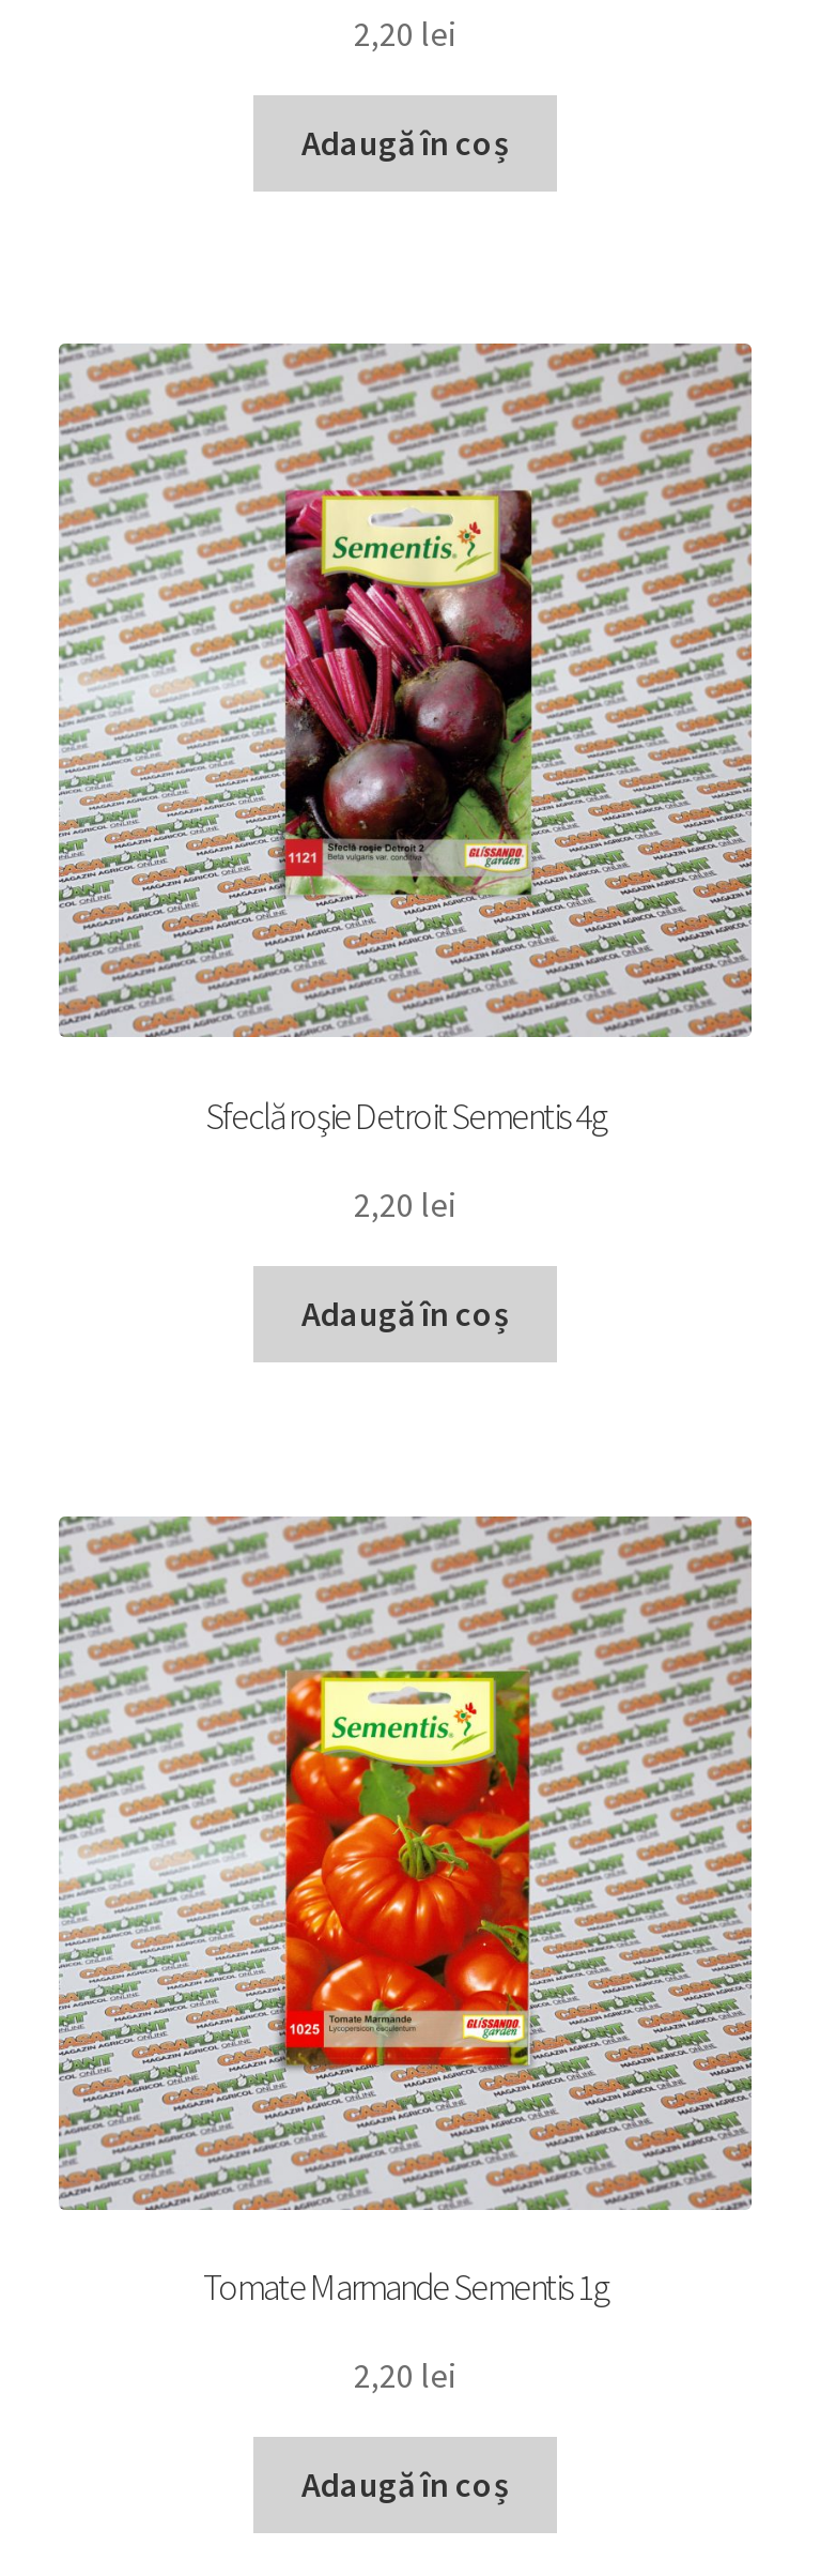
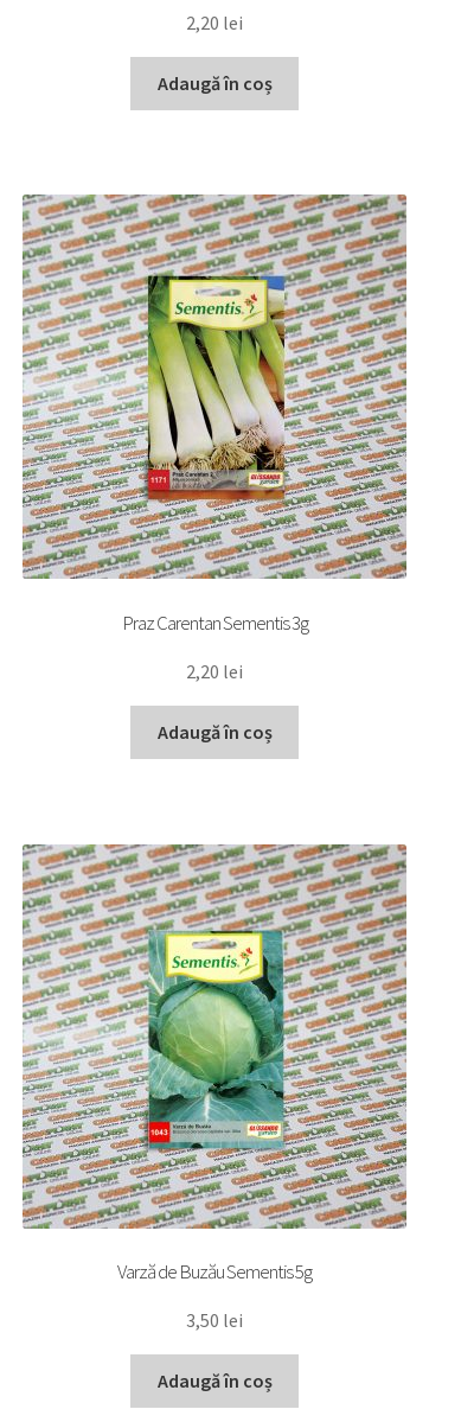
[283,487,533,896] [image] -> [147,275,286,502] [image]
[205,1093,605,1140] Sfeclă roşie Detroit Sementis 4g -> [121,610,308,636] Praz Carentan Sementis 3g
[283,1671,533,2067] [image] -> [147,930,286,1150] [image]
[203,2265,607,2312] Tomate Marmande Sementis 1g -> [117,1259,312,1285] Varză de Buzău Sementis 5g
[354,2354,456,2397] 2,20 lei -> [186,1309,243,1332] 3,50 lei

